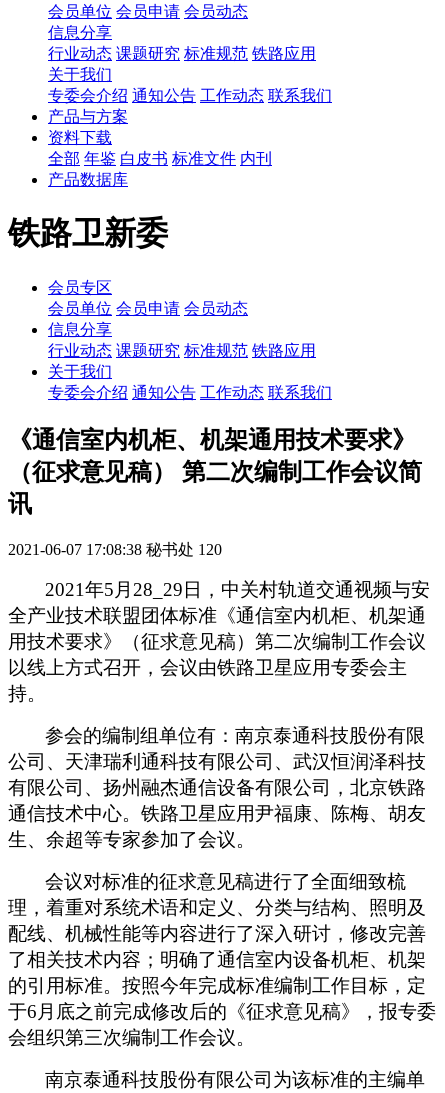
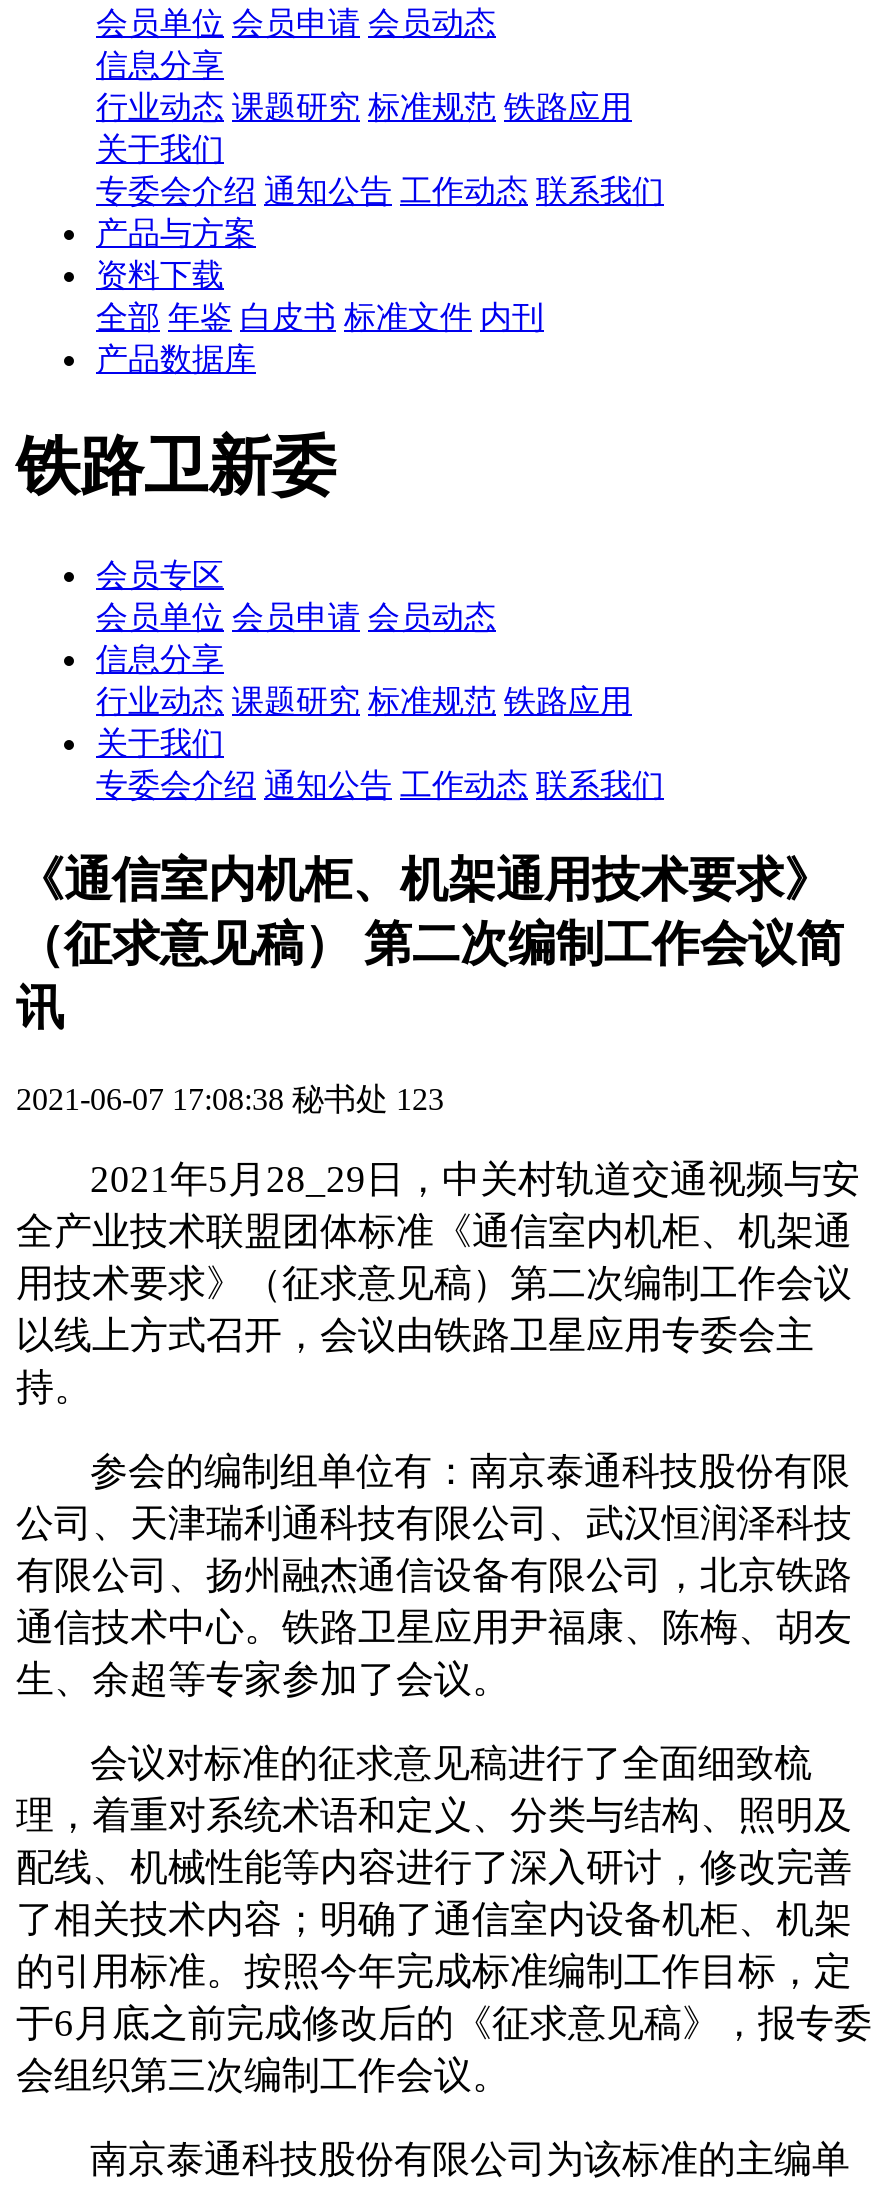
[8,541,222,558] 2021-06-07 17:08:38 秘书处 120 -> [16,1081,444,1115] 2021-06-07 17:08:38 秘书处 123

